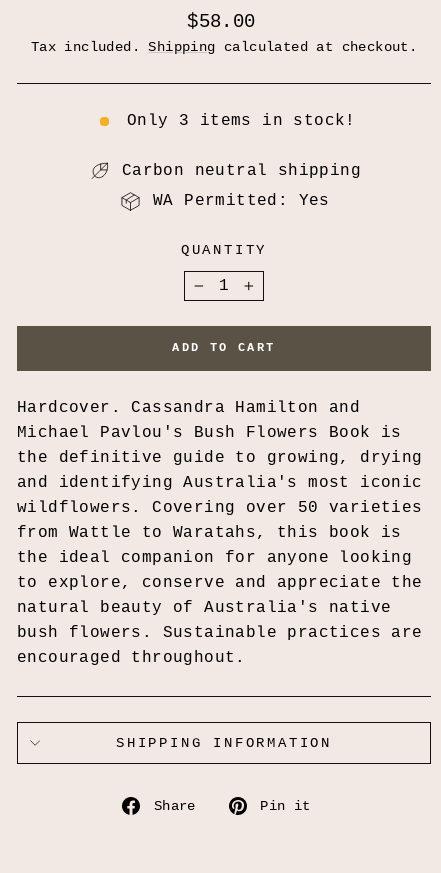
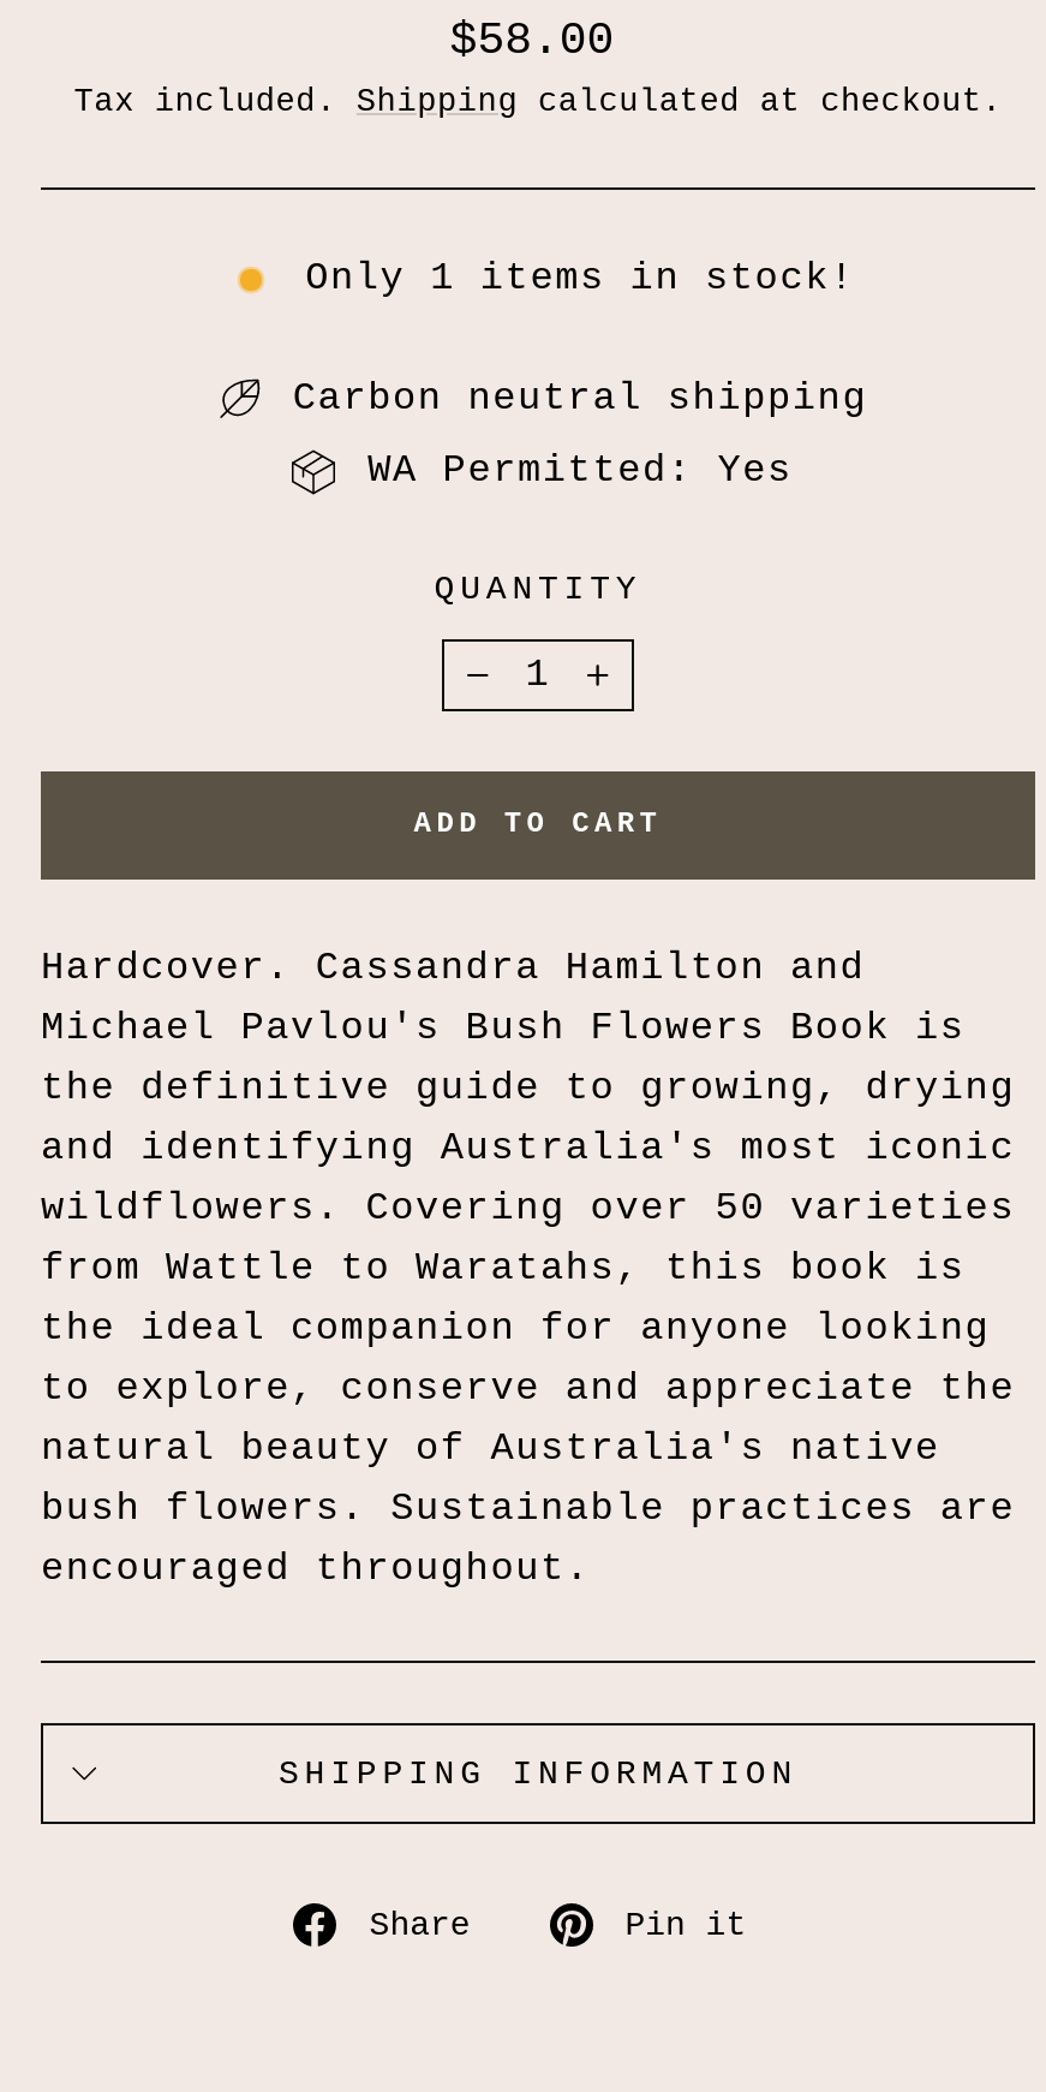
[127,112,356,130] Only 3 items in stock! -> [305,257,855,300] Only 1 items in stock!

